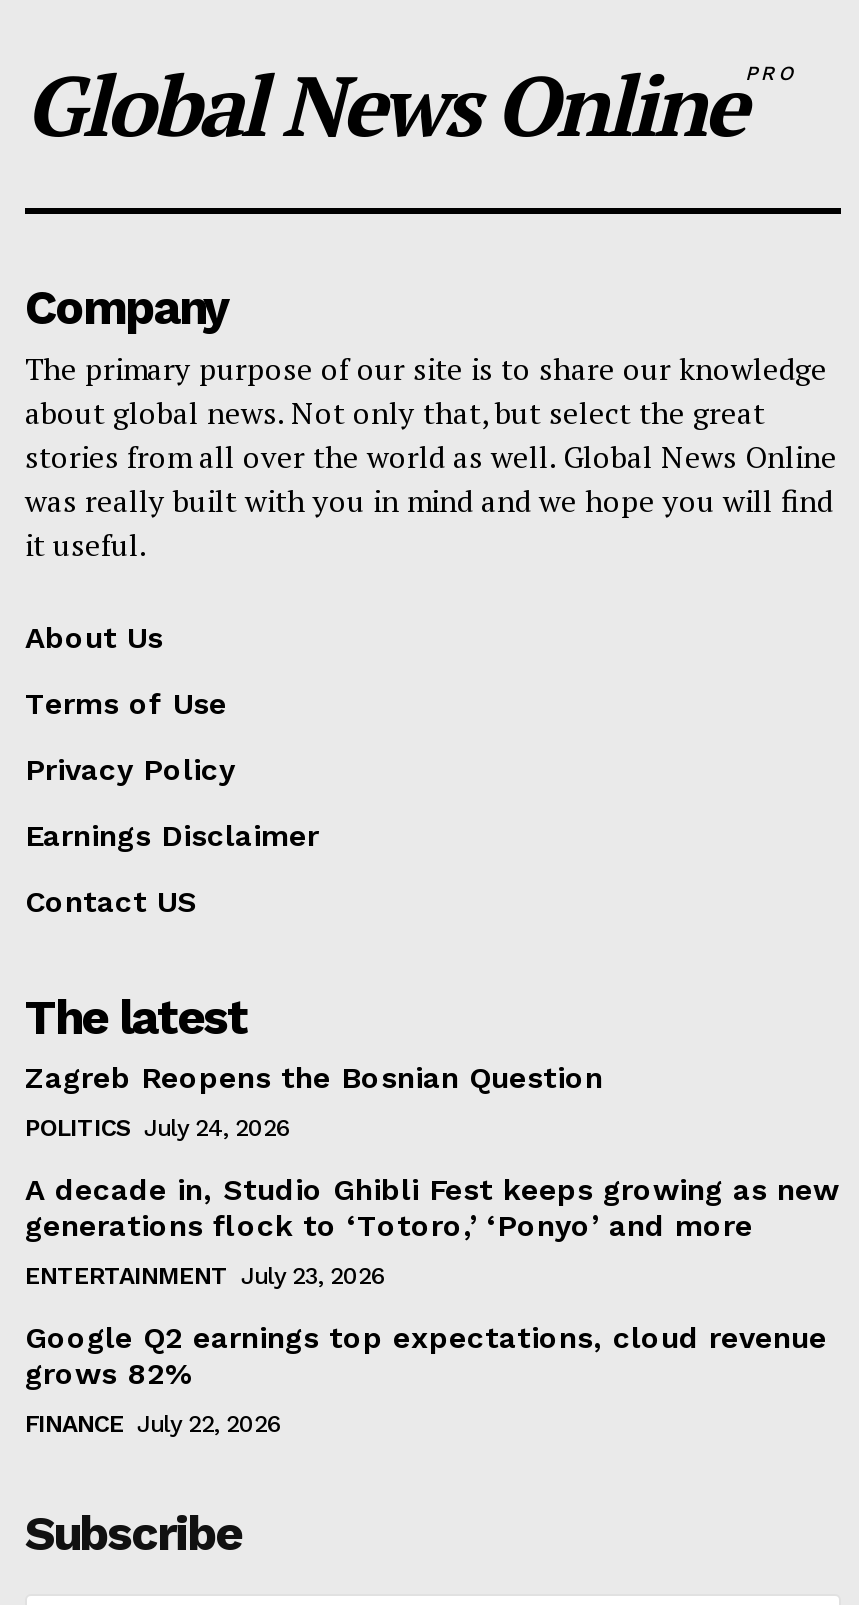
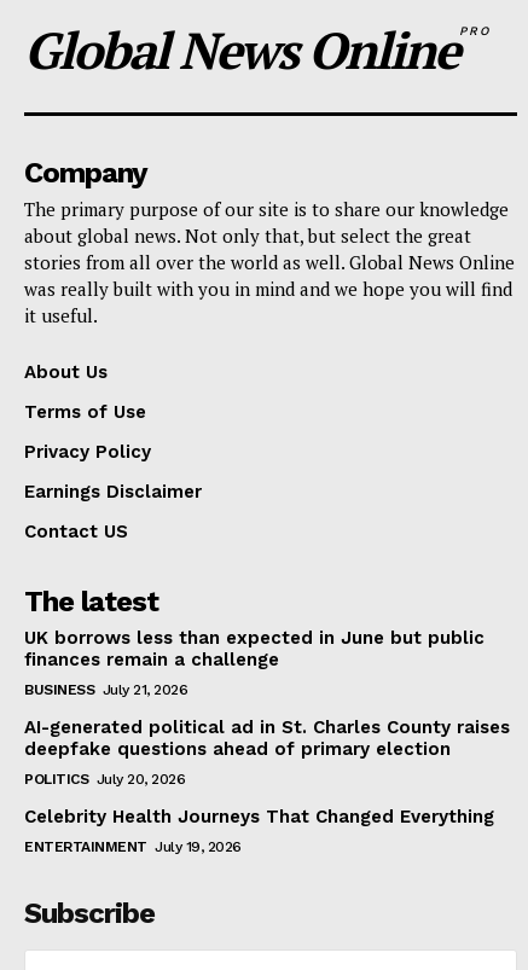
[25,1061,603,1097] Zagreb Reopens the Bosnian Question -> [24,627,485,670] UK borrows less than expected in June but public | finances remain a challenge
[25,1115,291,1143] POLITICS July 24, 2026 -> [24,681,187,698] BUSINESS July 21, 2026
[25,1173,839,1245] A decade in, Studio Ghibli Fest keeps growing as new | generations flock to ‘Totoro,’ ‘Ponyo’ and more -> [24,716,510,760] AI-generated political ad in St. Charles County raises | deepfake questions ahead of primary election
[25,1263,386,1291] ENTERTAINMENT July 23, 2026 -> [24,770,185,787] POLITICS July 20, 2026
[25,1321,827,1393] Google Q2 earnings top expectations, cloud revenue | grows 82% -> [24,805,494,827] Celebrity Health Journeys That Changed Everything
[25,1411,282,1439] FINANCE July 22, 2026 -> [24,838,241,855] ENTERTAINMENT July 19, 2026

